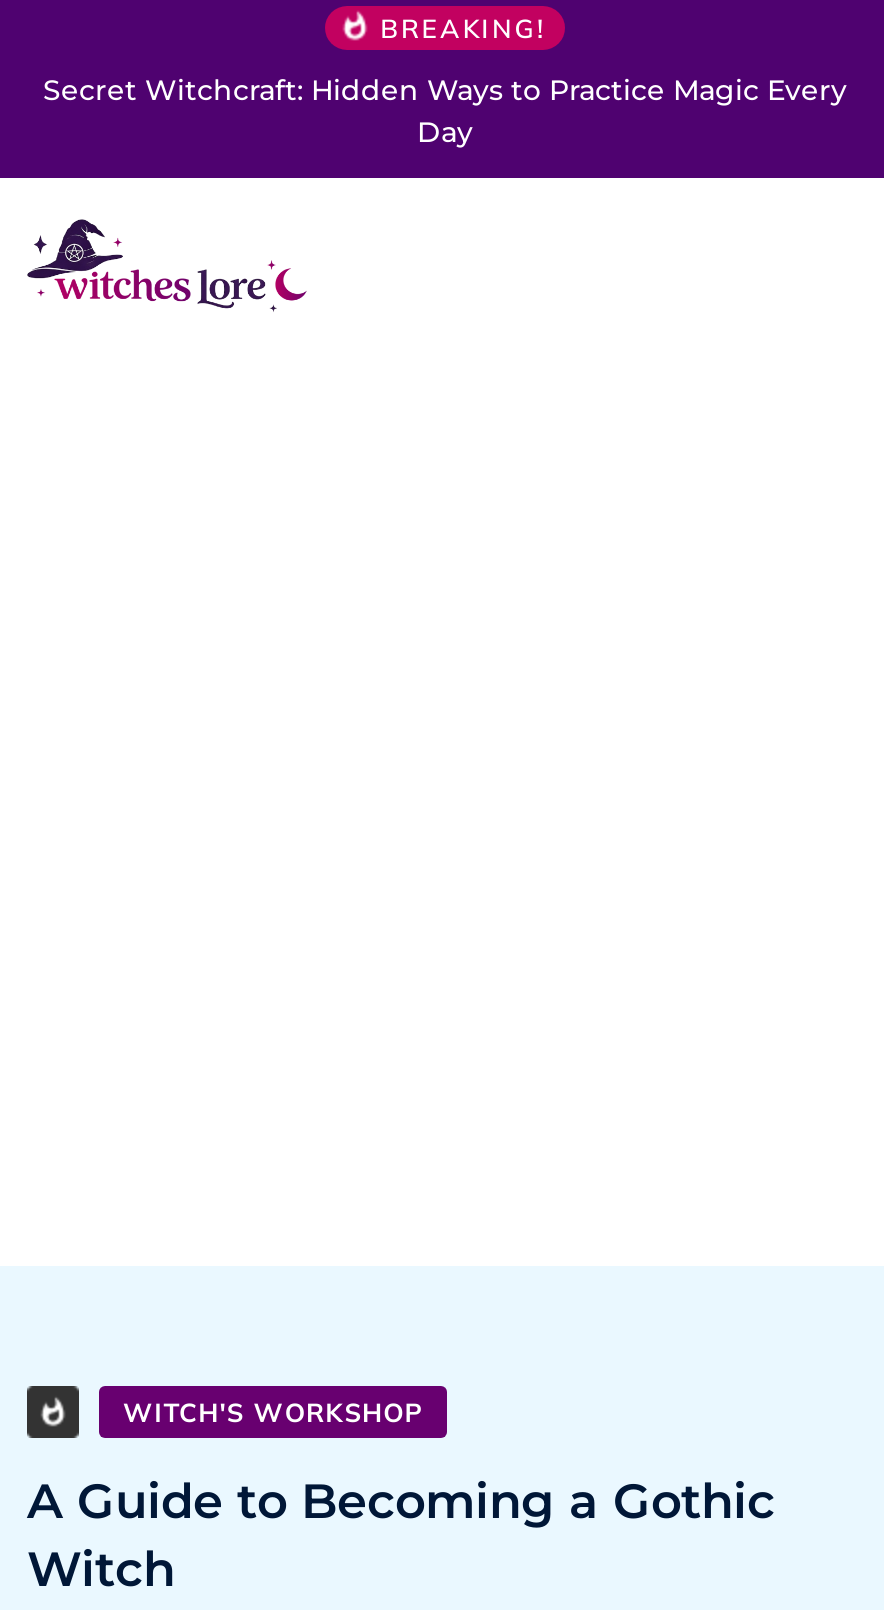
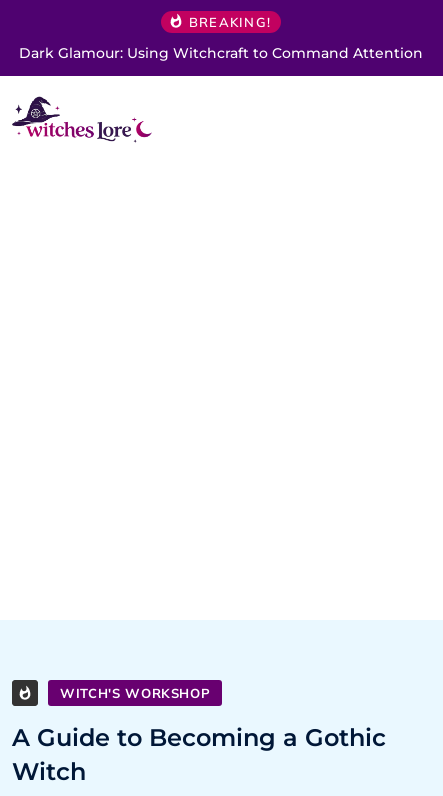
[43,72,847,150] Secret Witchcraft: Hidden Ways to Practice Magic Every | Day -> [19,44,423,62] Dark Glamour: Using Witchcraft to Command Attention

